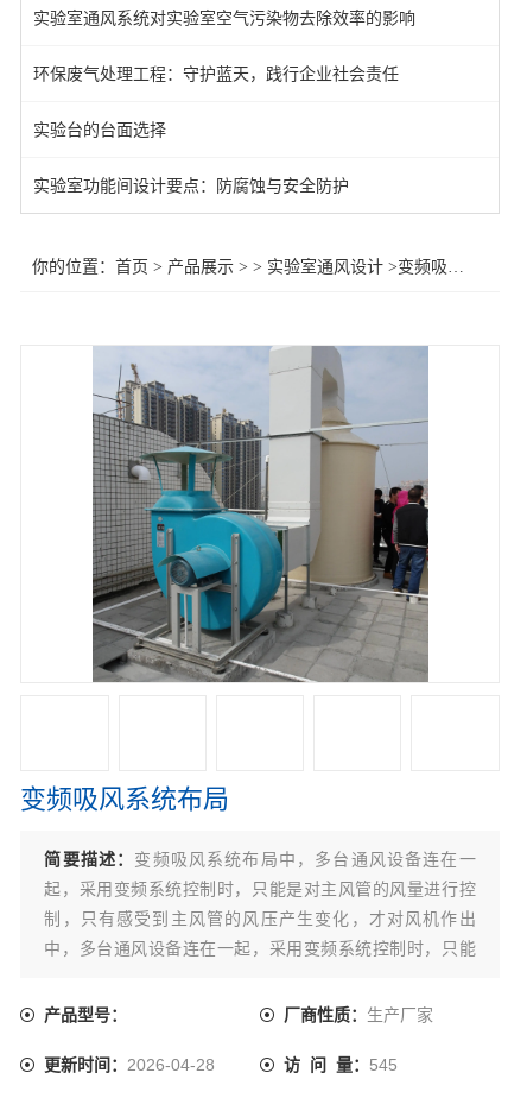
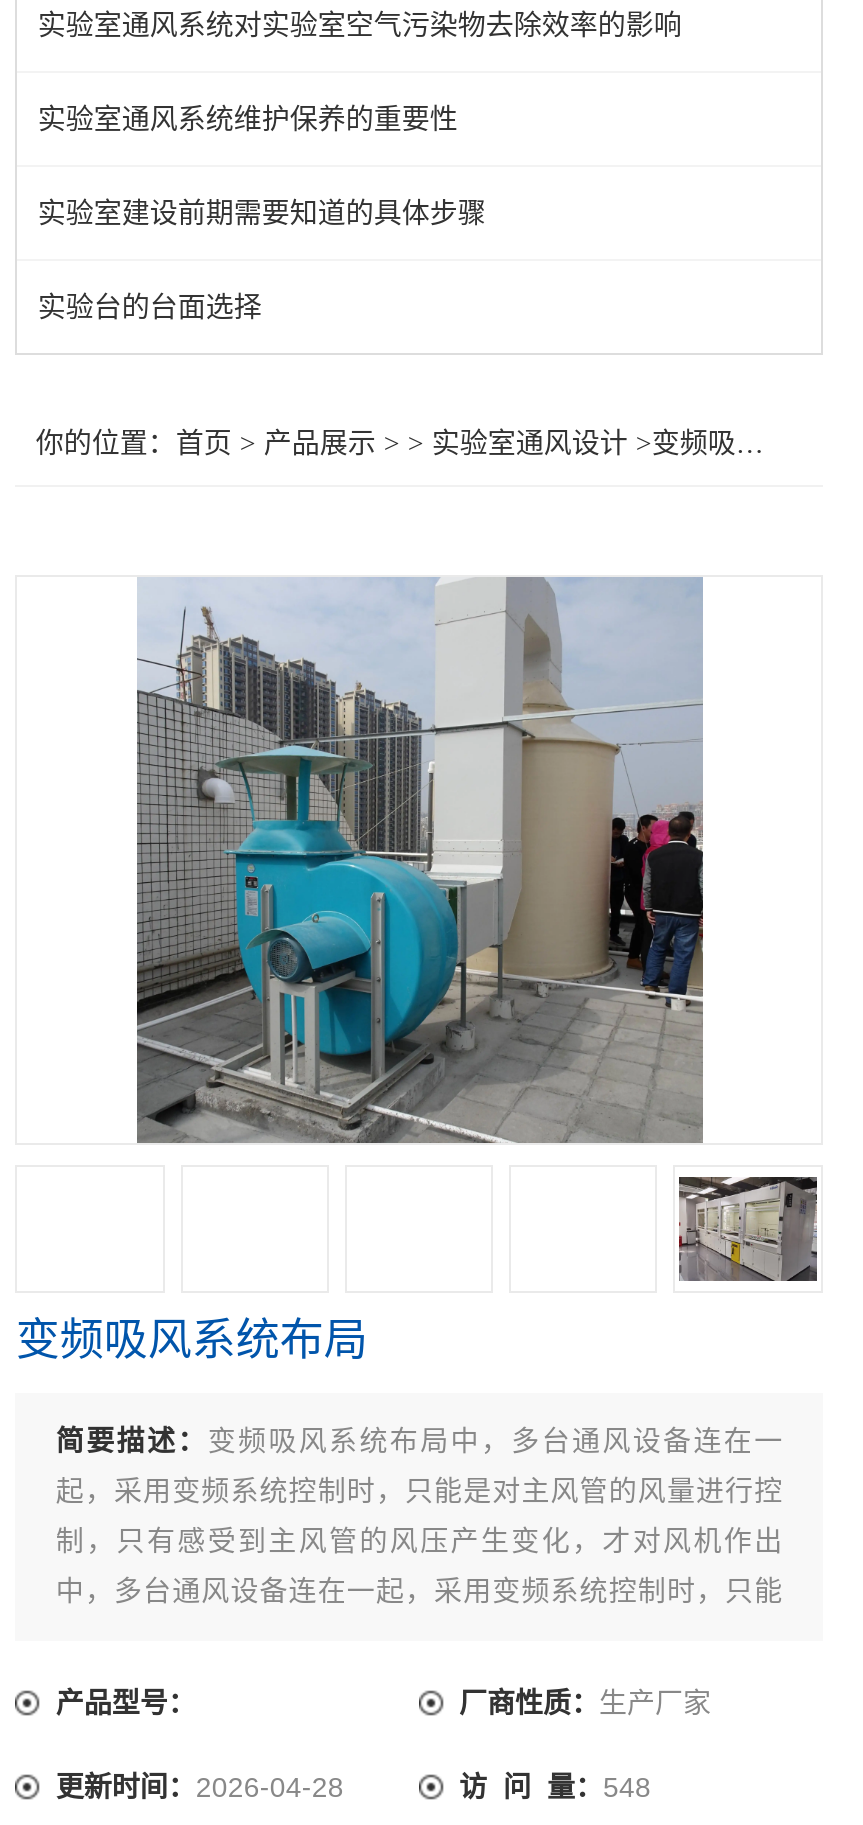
[34,64,399,83] 环保废气处理工程：守护蓝天，践行企业社会责任 -> [38,103,486,229] 实验室通风系统维护保养的重要性 | 实验室建设前期需要知道的具体步骤
moved [34,120,167,139] -> [38,291,262,323]: 实验台的台面选择
[34,176,349,195] 实验室功能间设计要点：防腐蚀与安全防护 -> none
none -> [677,1175,819,1283] [image]
[284,1055,398,1074] 访 问 量：545 -> [459,1771,651,1803] 访 问 量：548

